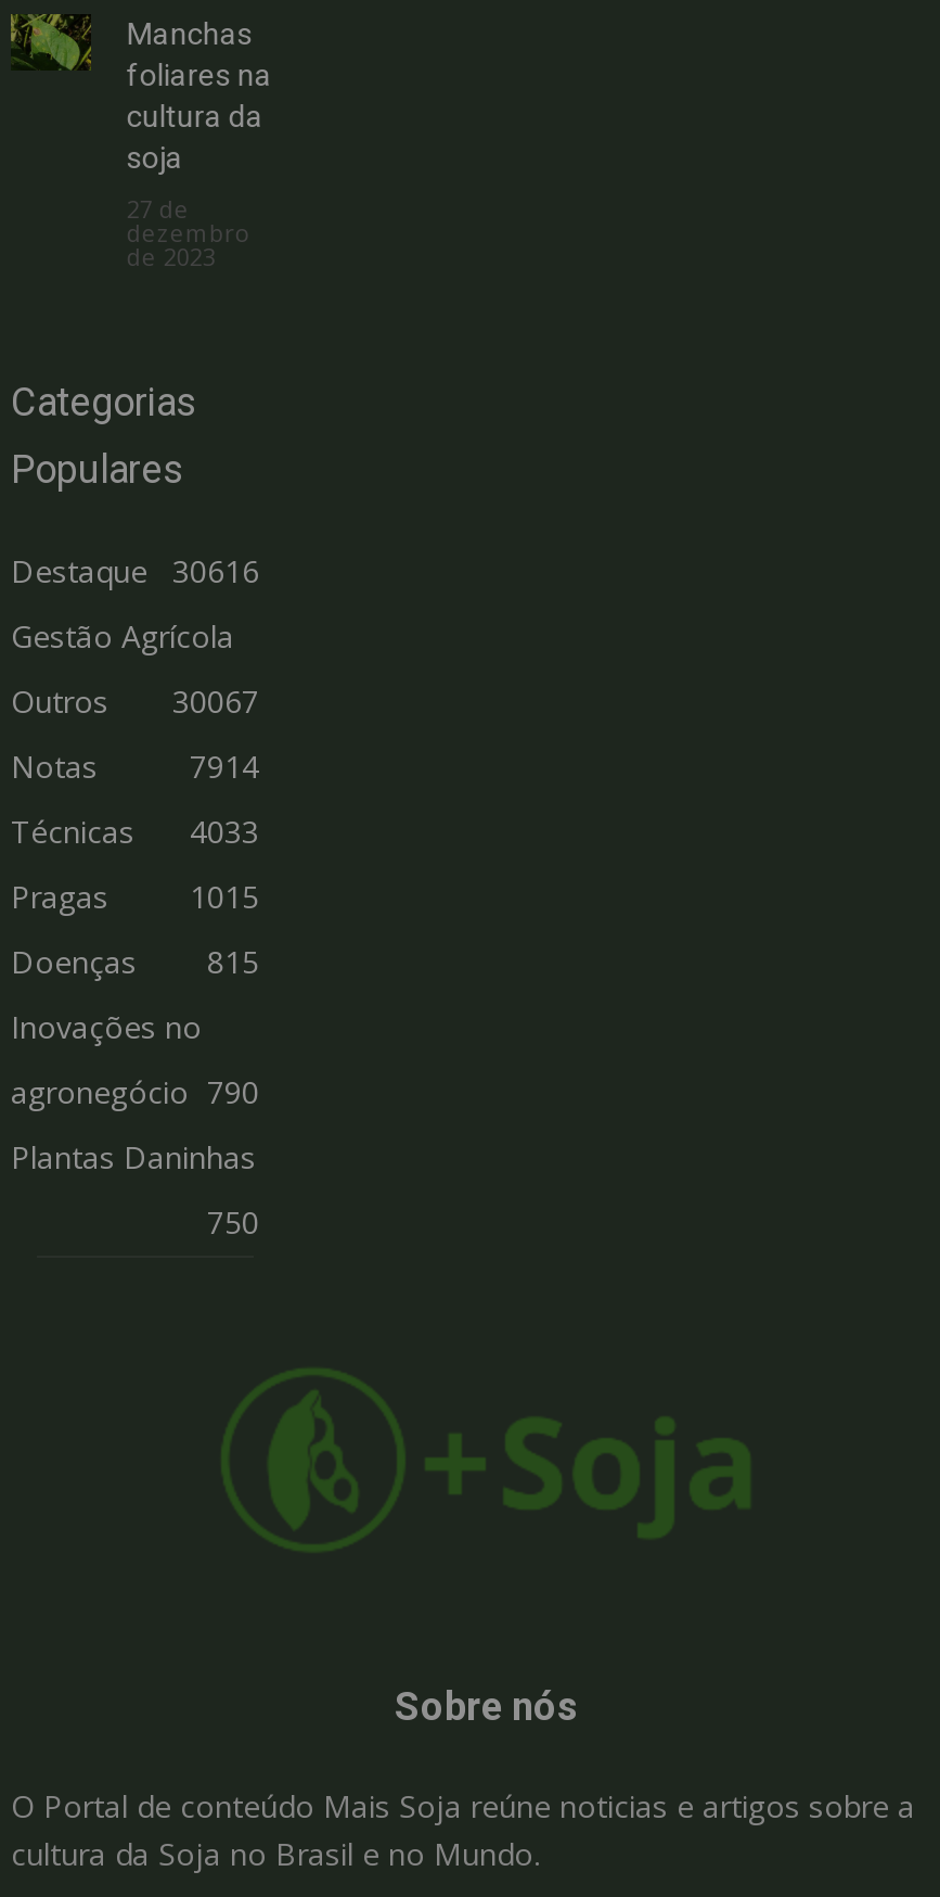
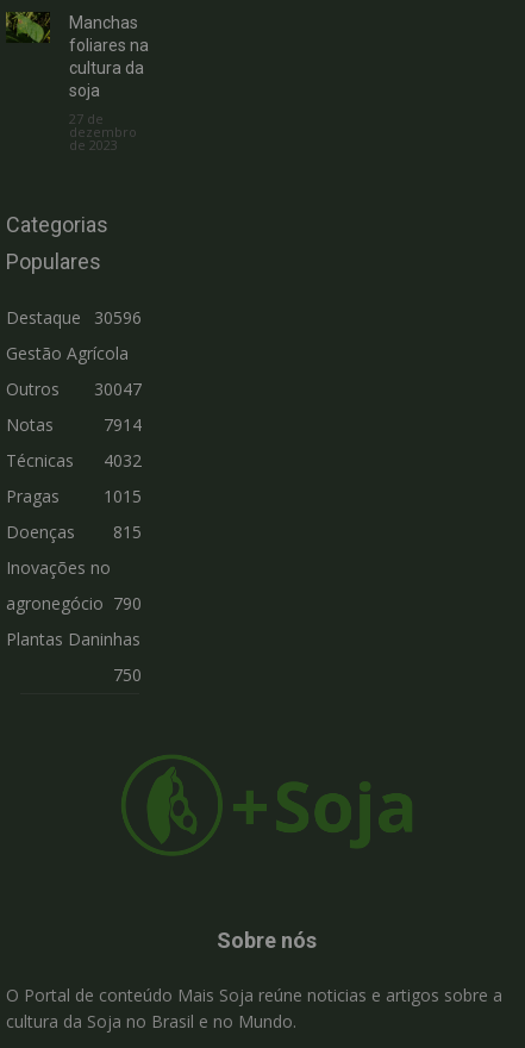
[11,551,259,592] Destaque 30616 -> [6,306,142,329] Destaque 30596
[11,681,259,723] Outros 30067 -> [6,377,142,400] Outros 30047
[11,812,259,853] Técnicas 4033 -> [6,449,142,471] Técnicas 4032

